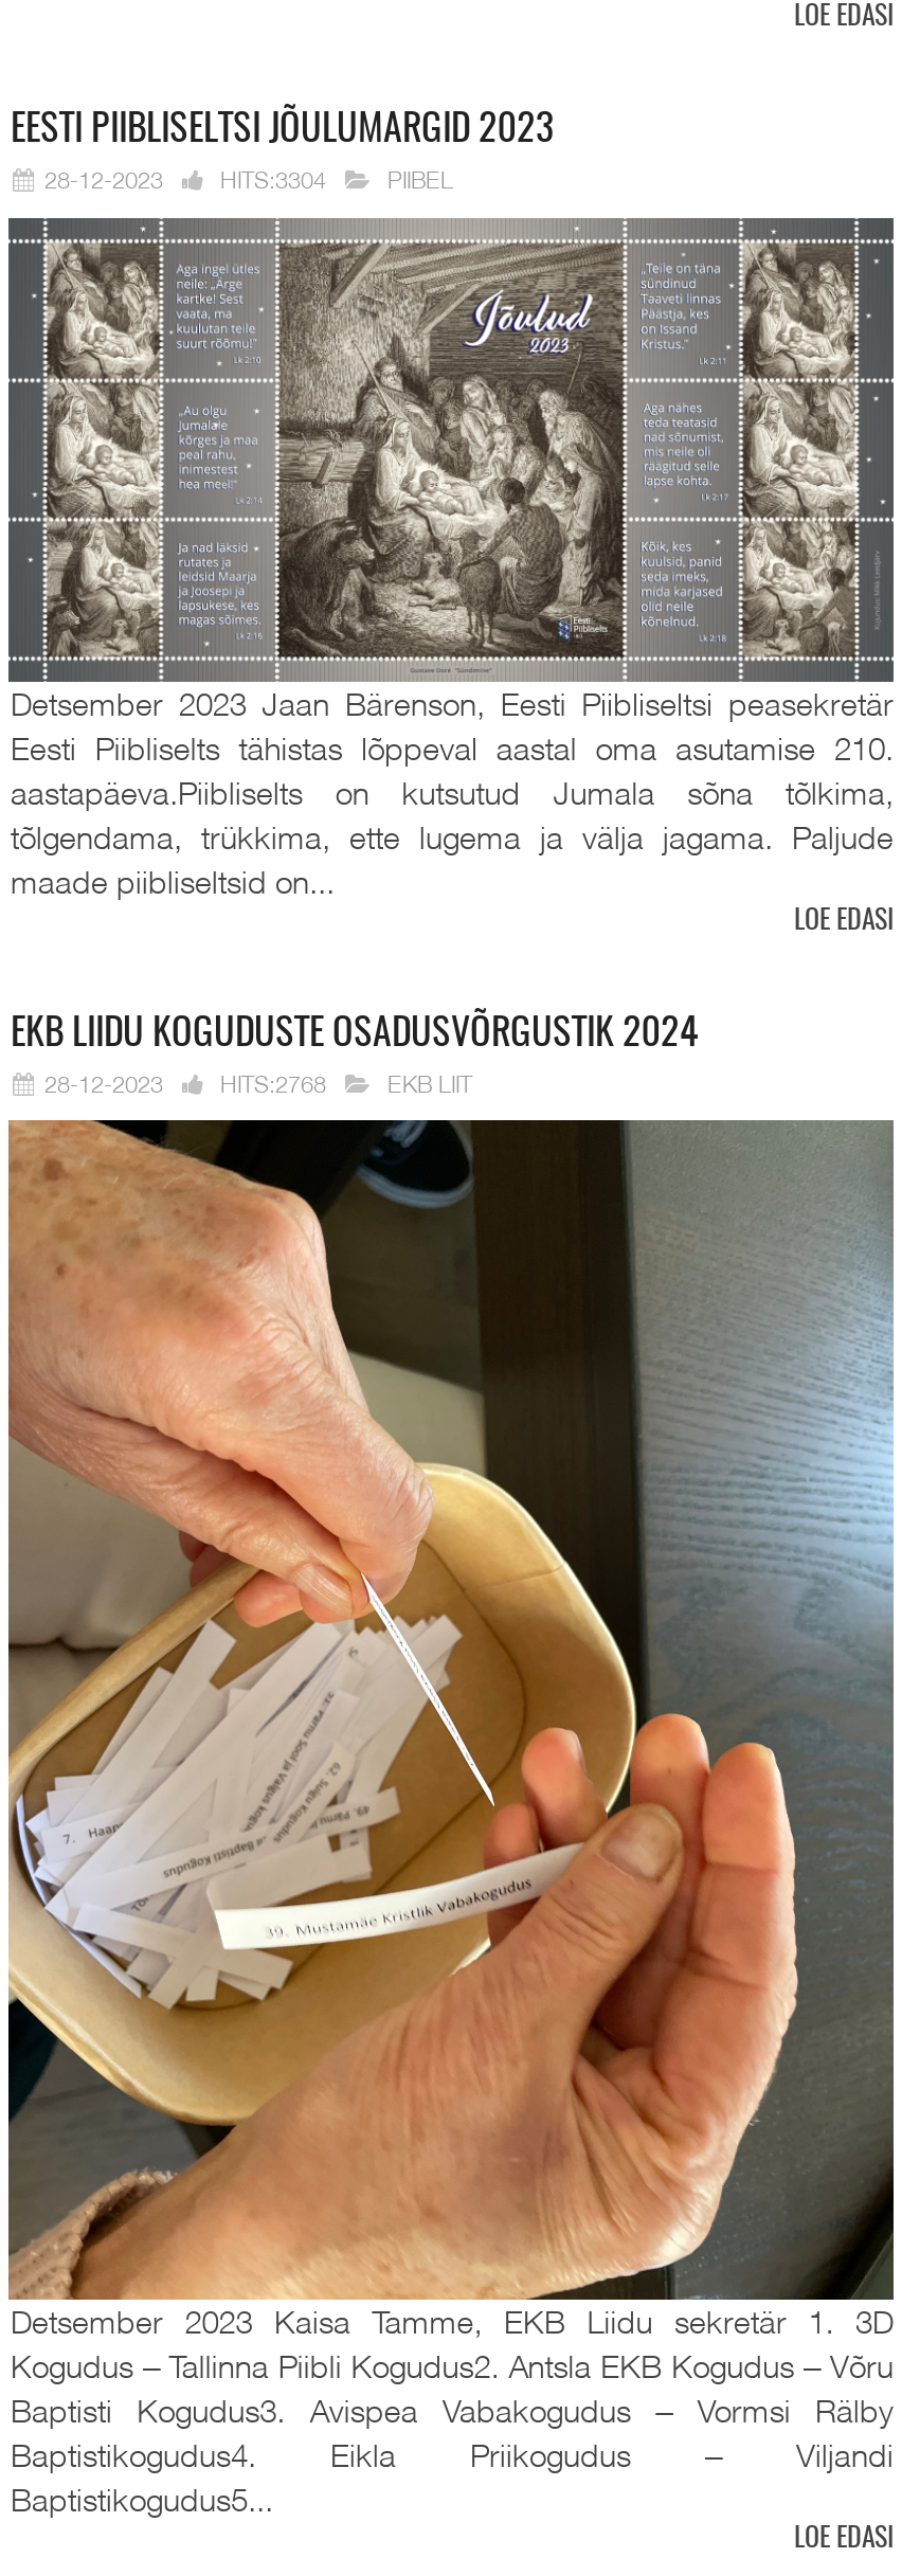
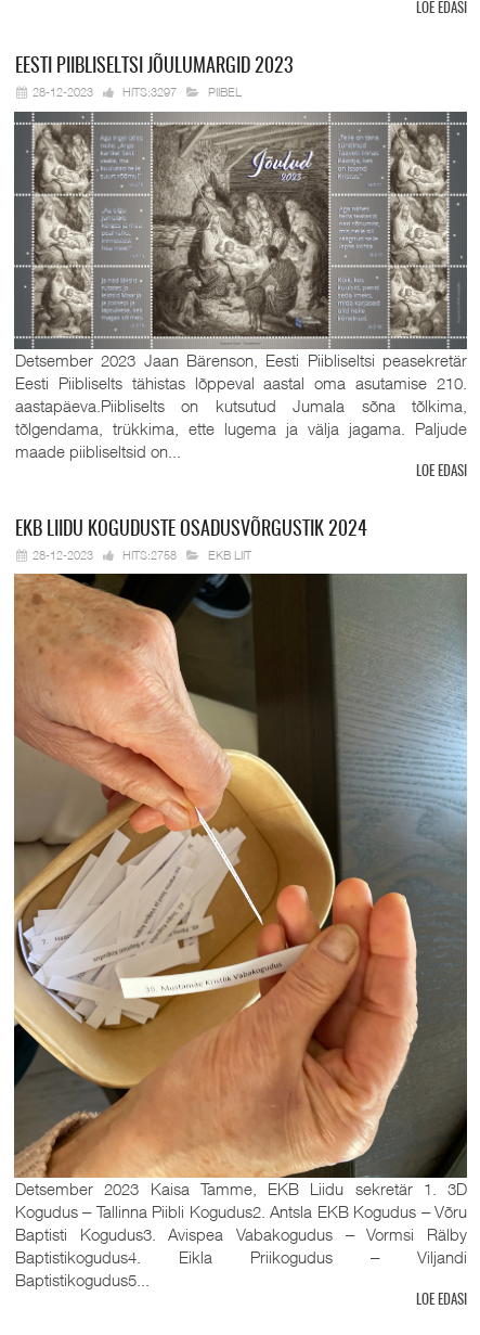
[44,166,326,193] 28-12-2023 HITS:3304 -> [33,85,177,99] 28-12-2023 HITS:3297
[44,1069,326,1096] 28-12-2023 HITS:2768 -> [33,547,177,561] 28-12-2023 HITS:2758

